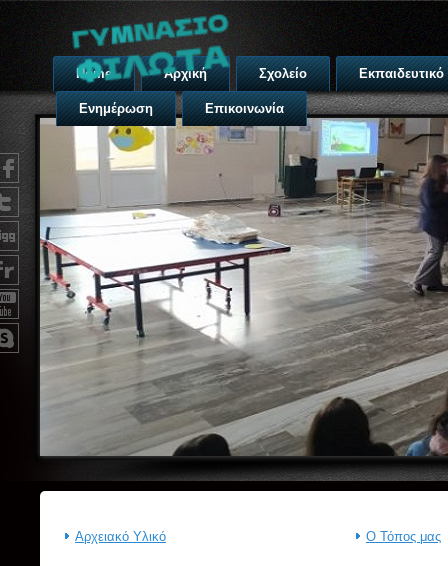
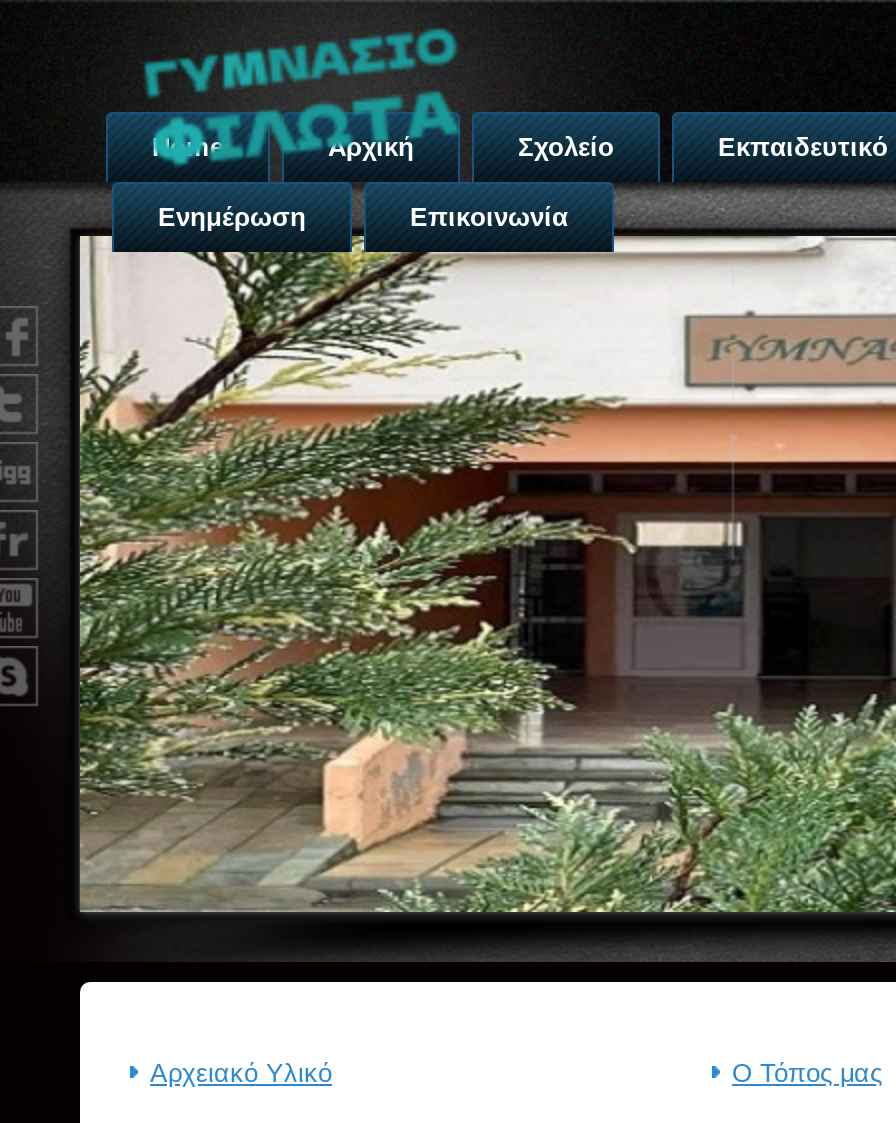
[39,118,445,456] [image] -> [80,236,890,914] [image]

